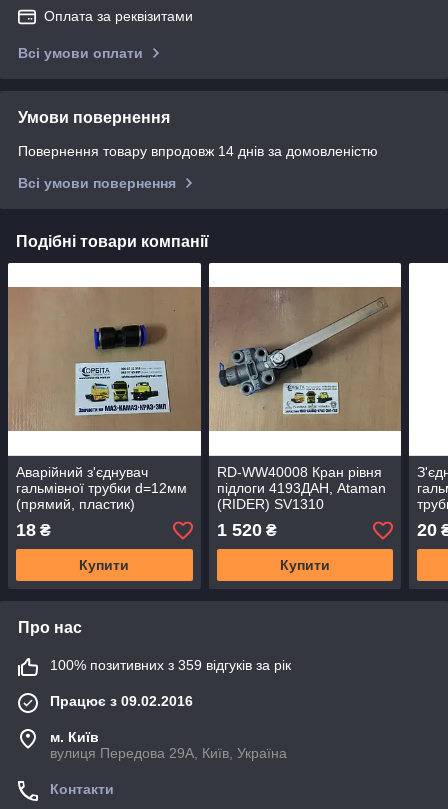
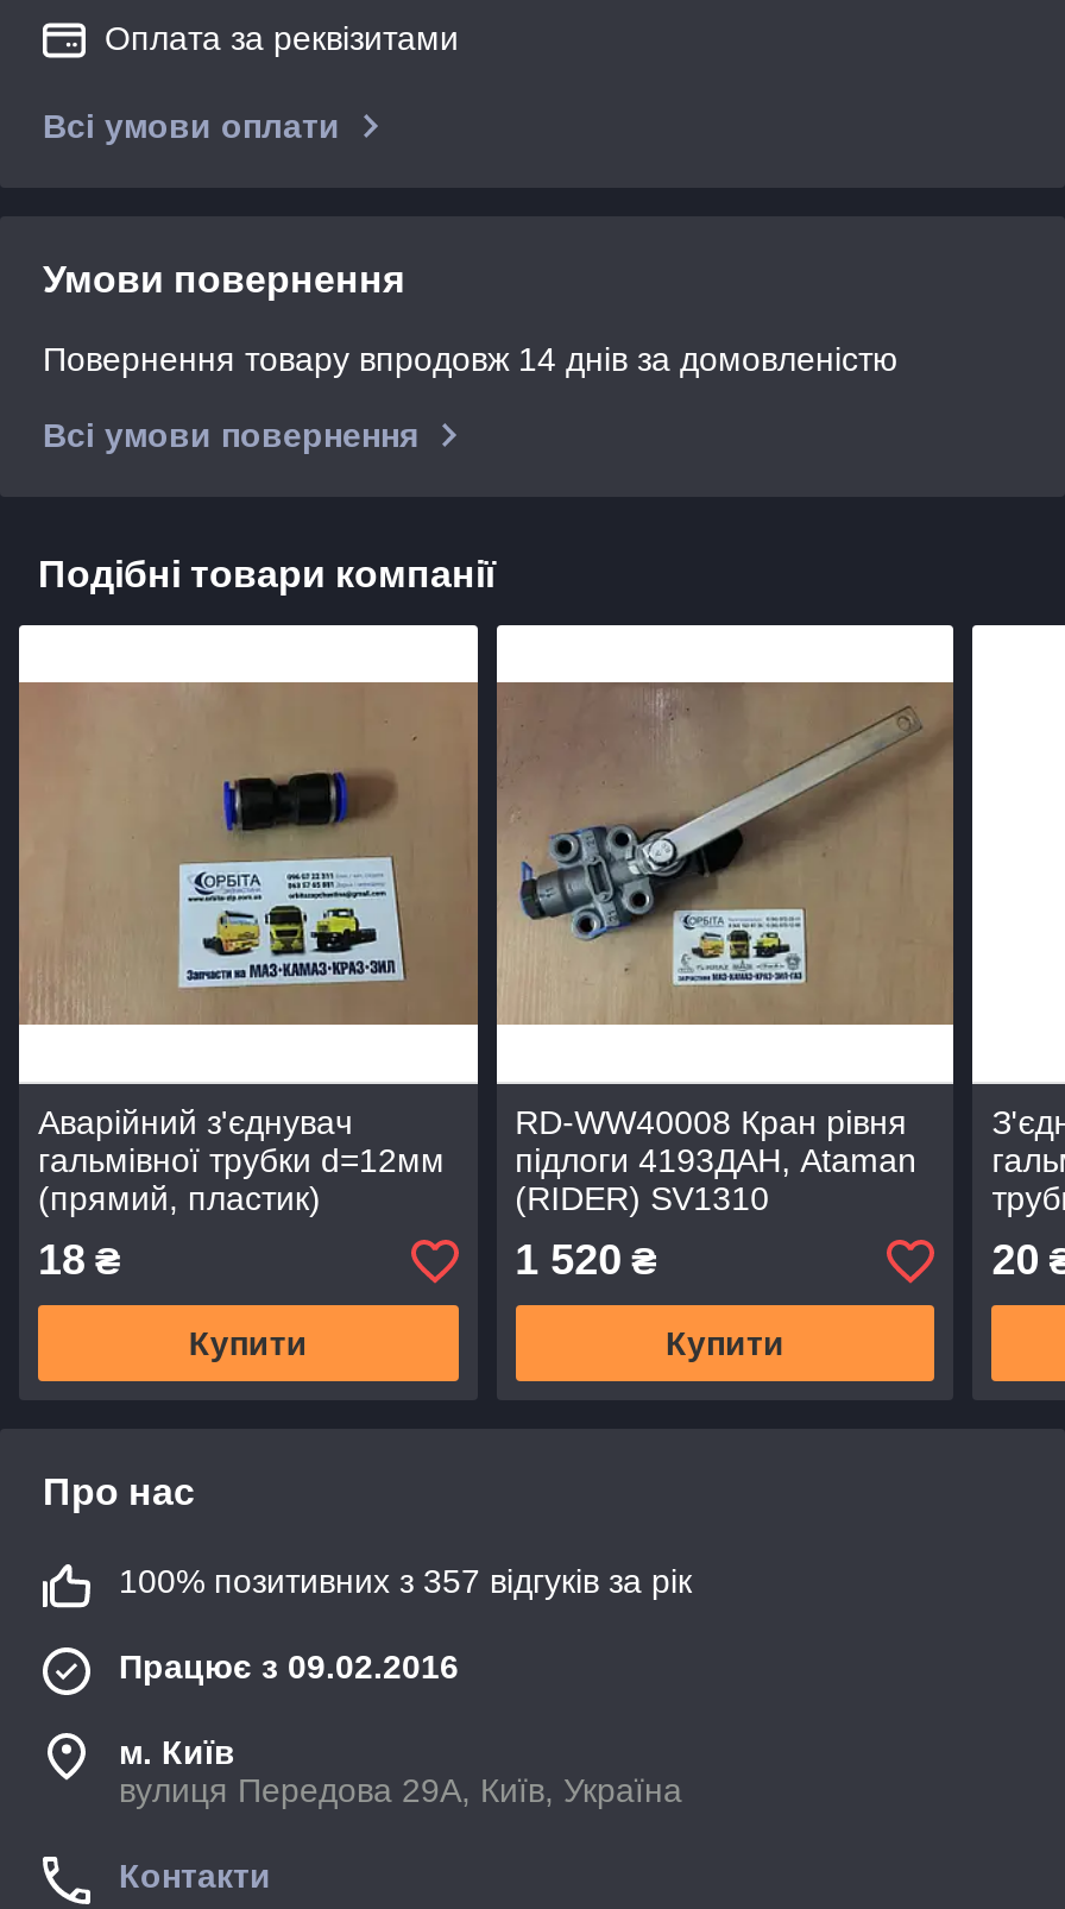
[50,657,291,673] 100% позитивних з 359 відгуків за рік -> [119,1562,692,1600] 100% позитивних з 357 відгуків за рік

